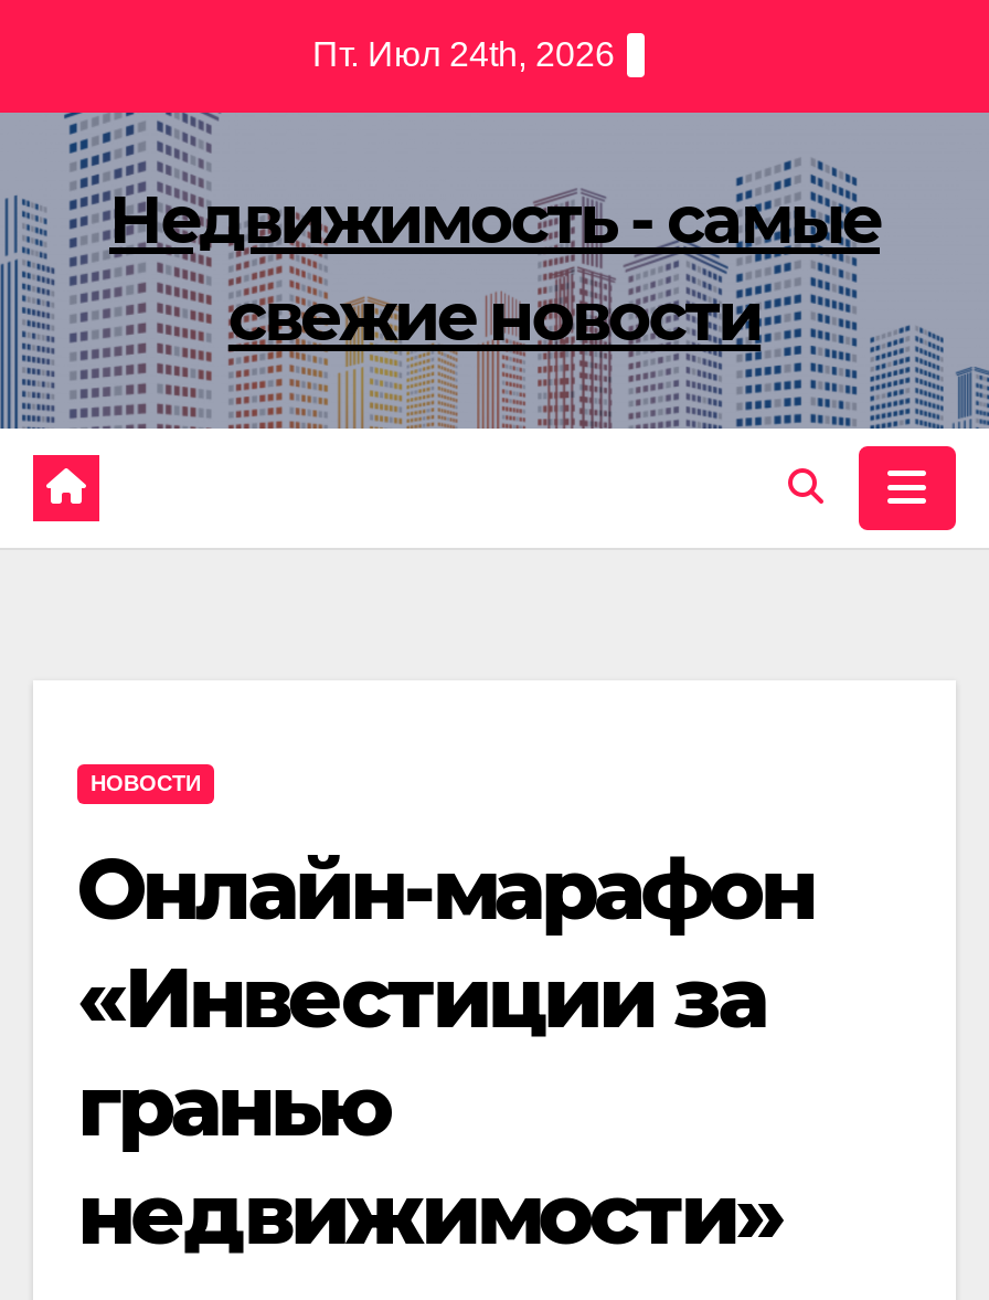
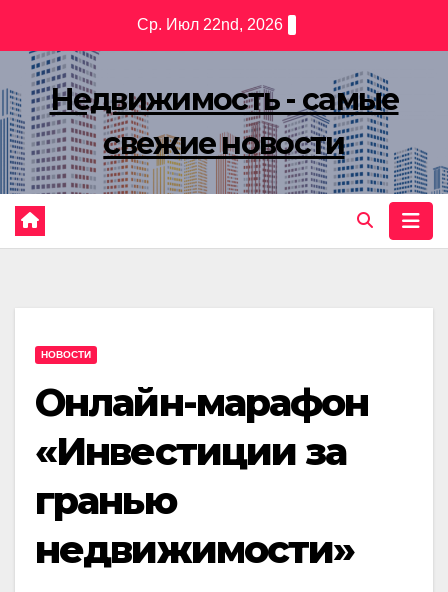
[312,35,615,73] Пт. Июл 24th, 2026 -> [137,16,283,33] Ср. Июл 22nd, 2026

